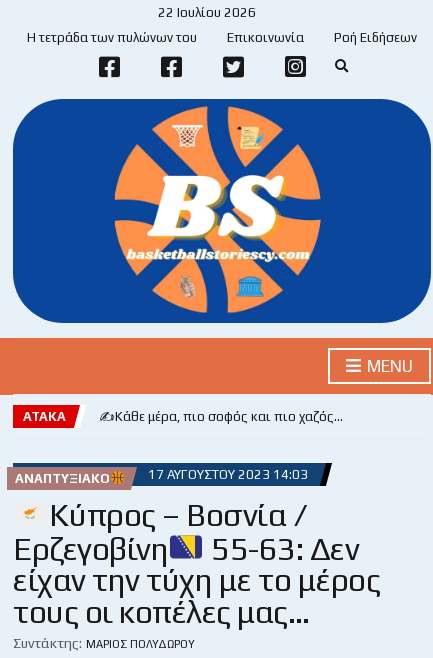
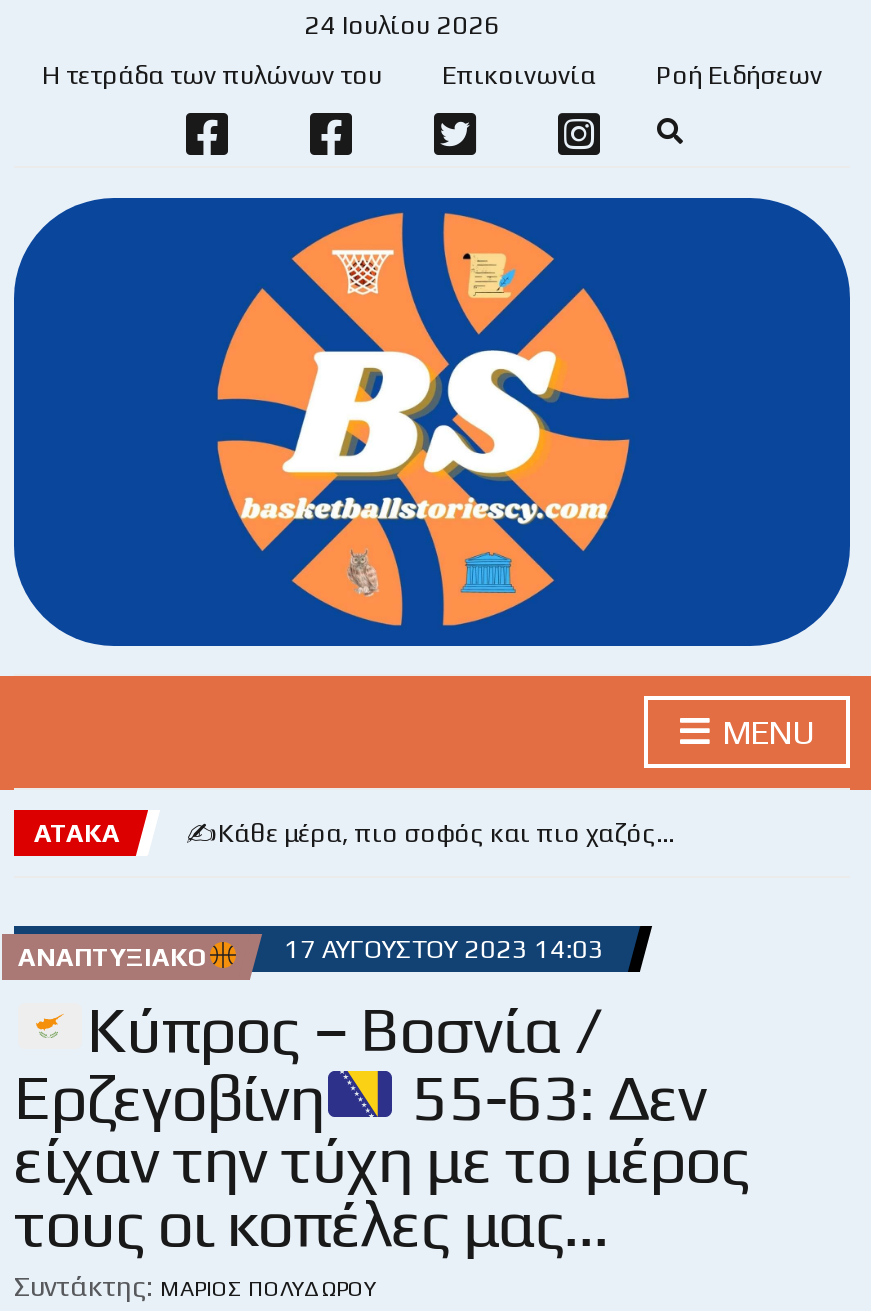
[158,5,256,20] 22 Ιουλίου 2026 -> [304,10,500,40] 24 Ιουλίου 2026

